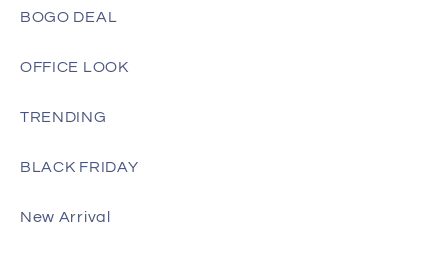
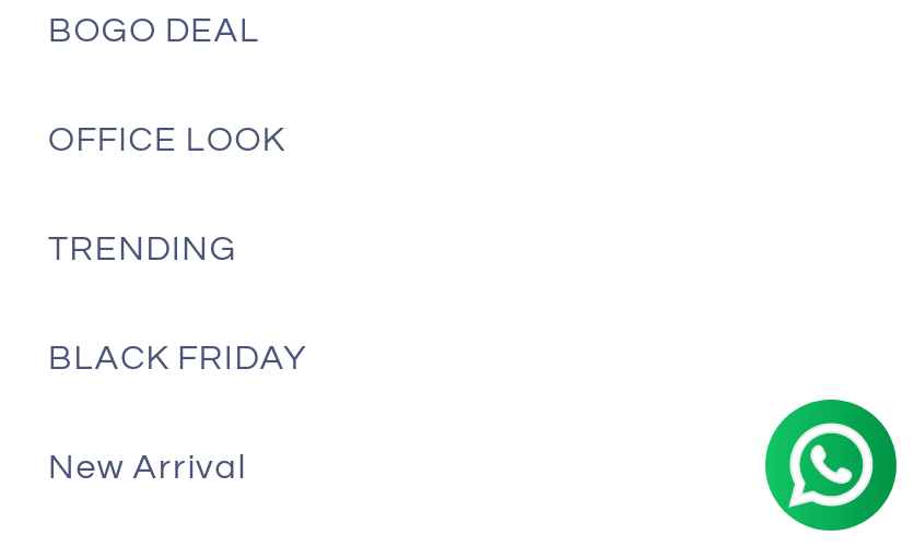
none -> [763,397,899,533] [image]

